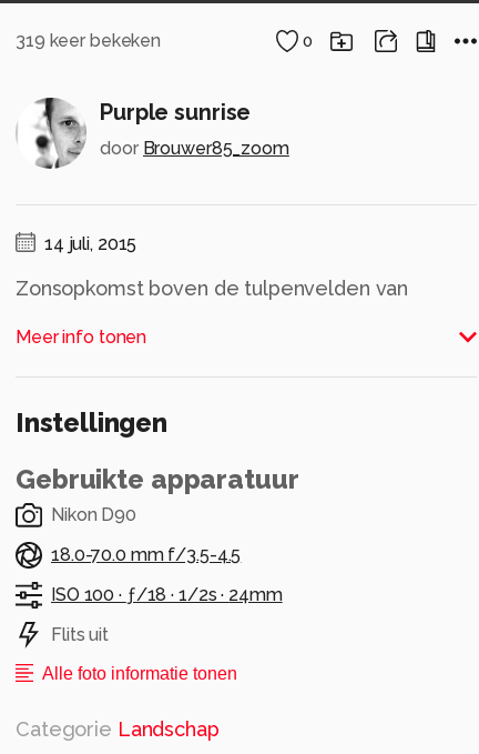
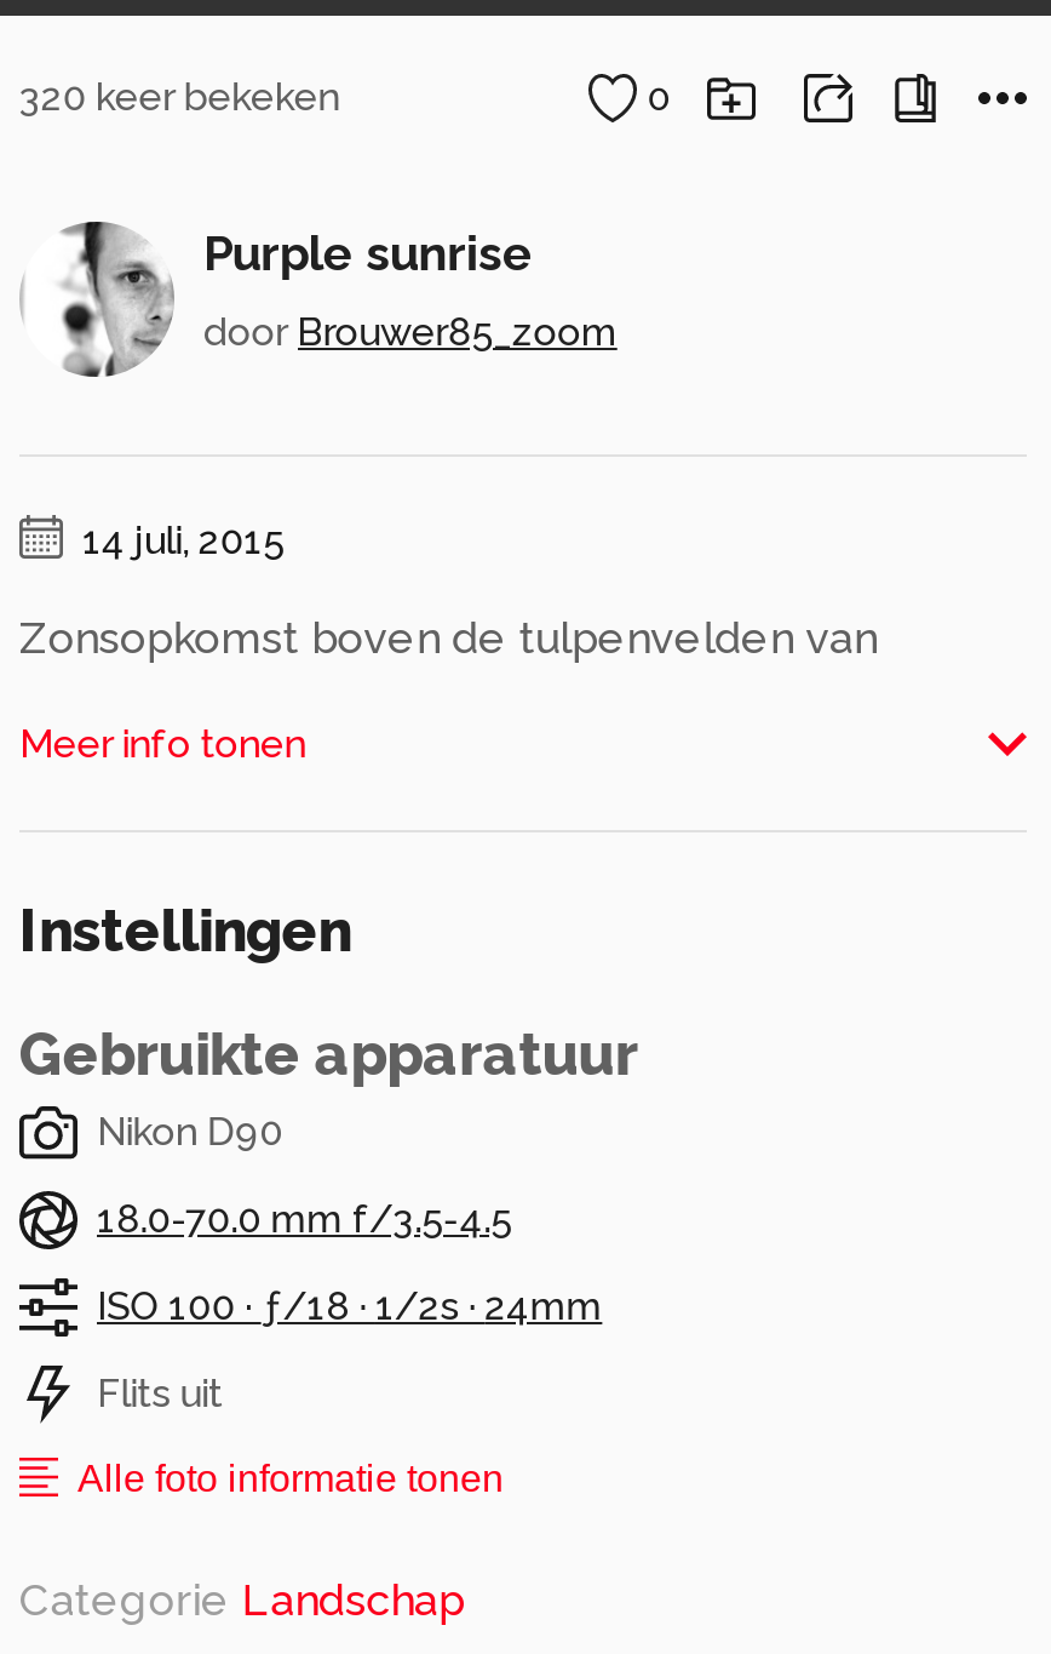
[16,30,161,51] 319 keer bekeken -> [19,75,339,121] 320 keer bekeken

